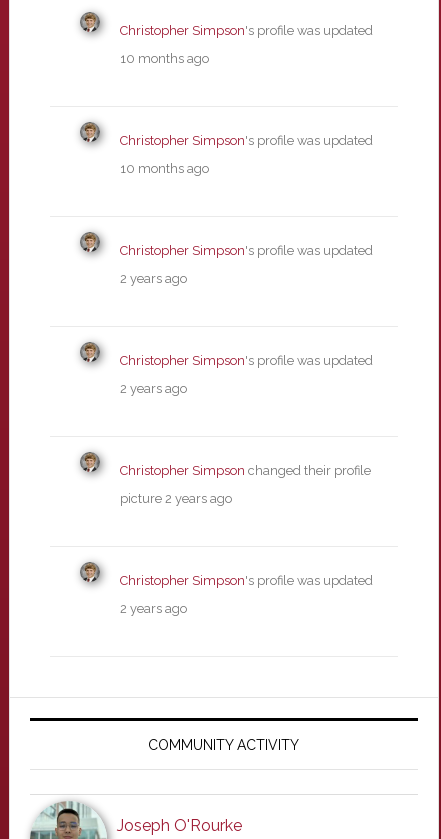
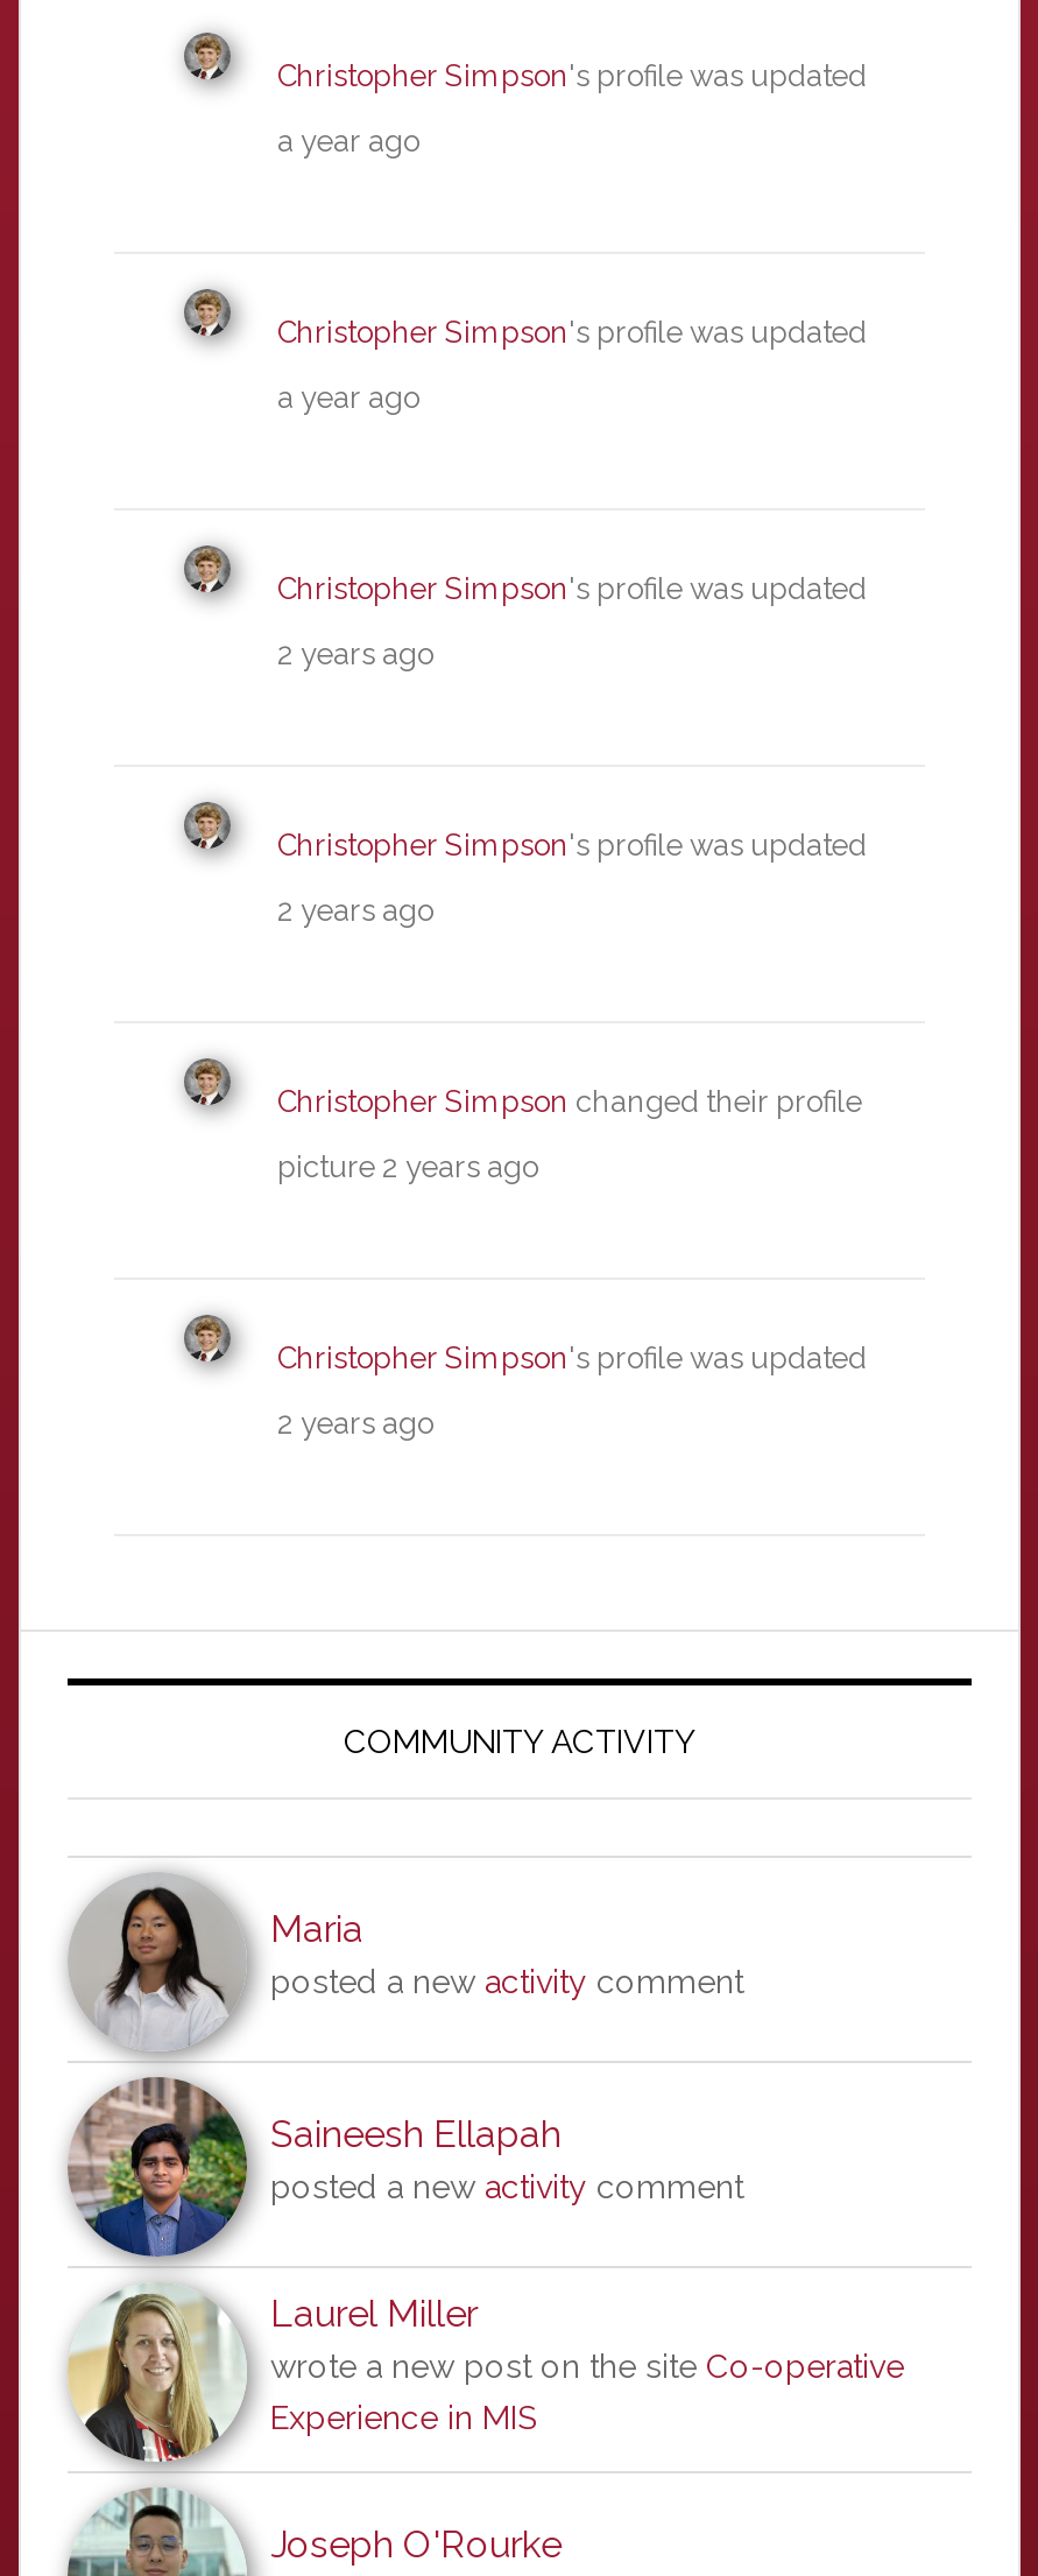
[120,51,209,66] 10 months ago -> [277,124,419,159] a year ago
[120,161,209,176] 10 months ago -> [277,380,419,415] a year ago
none -> [68,1877,743,2473] [image] | Maria | posted a new activity comment
none -> [270,2112,904,2436] Saineesh Ellapah | posted a new activity comment | Laurel Miller | wrote a new post on the site Co-operative | Experience in MIS

